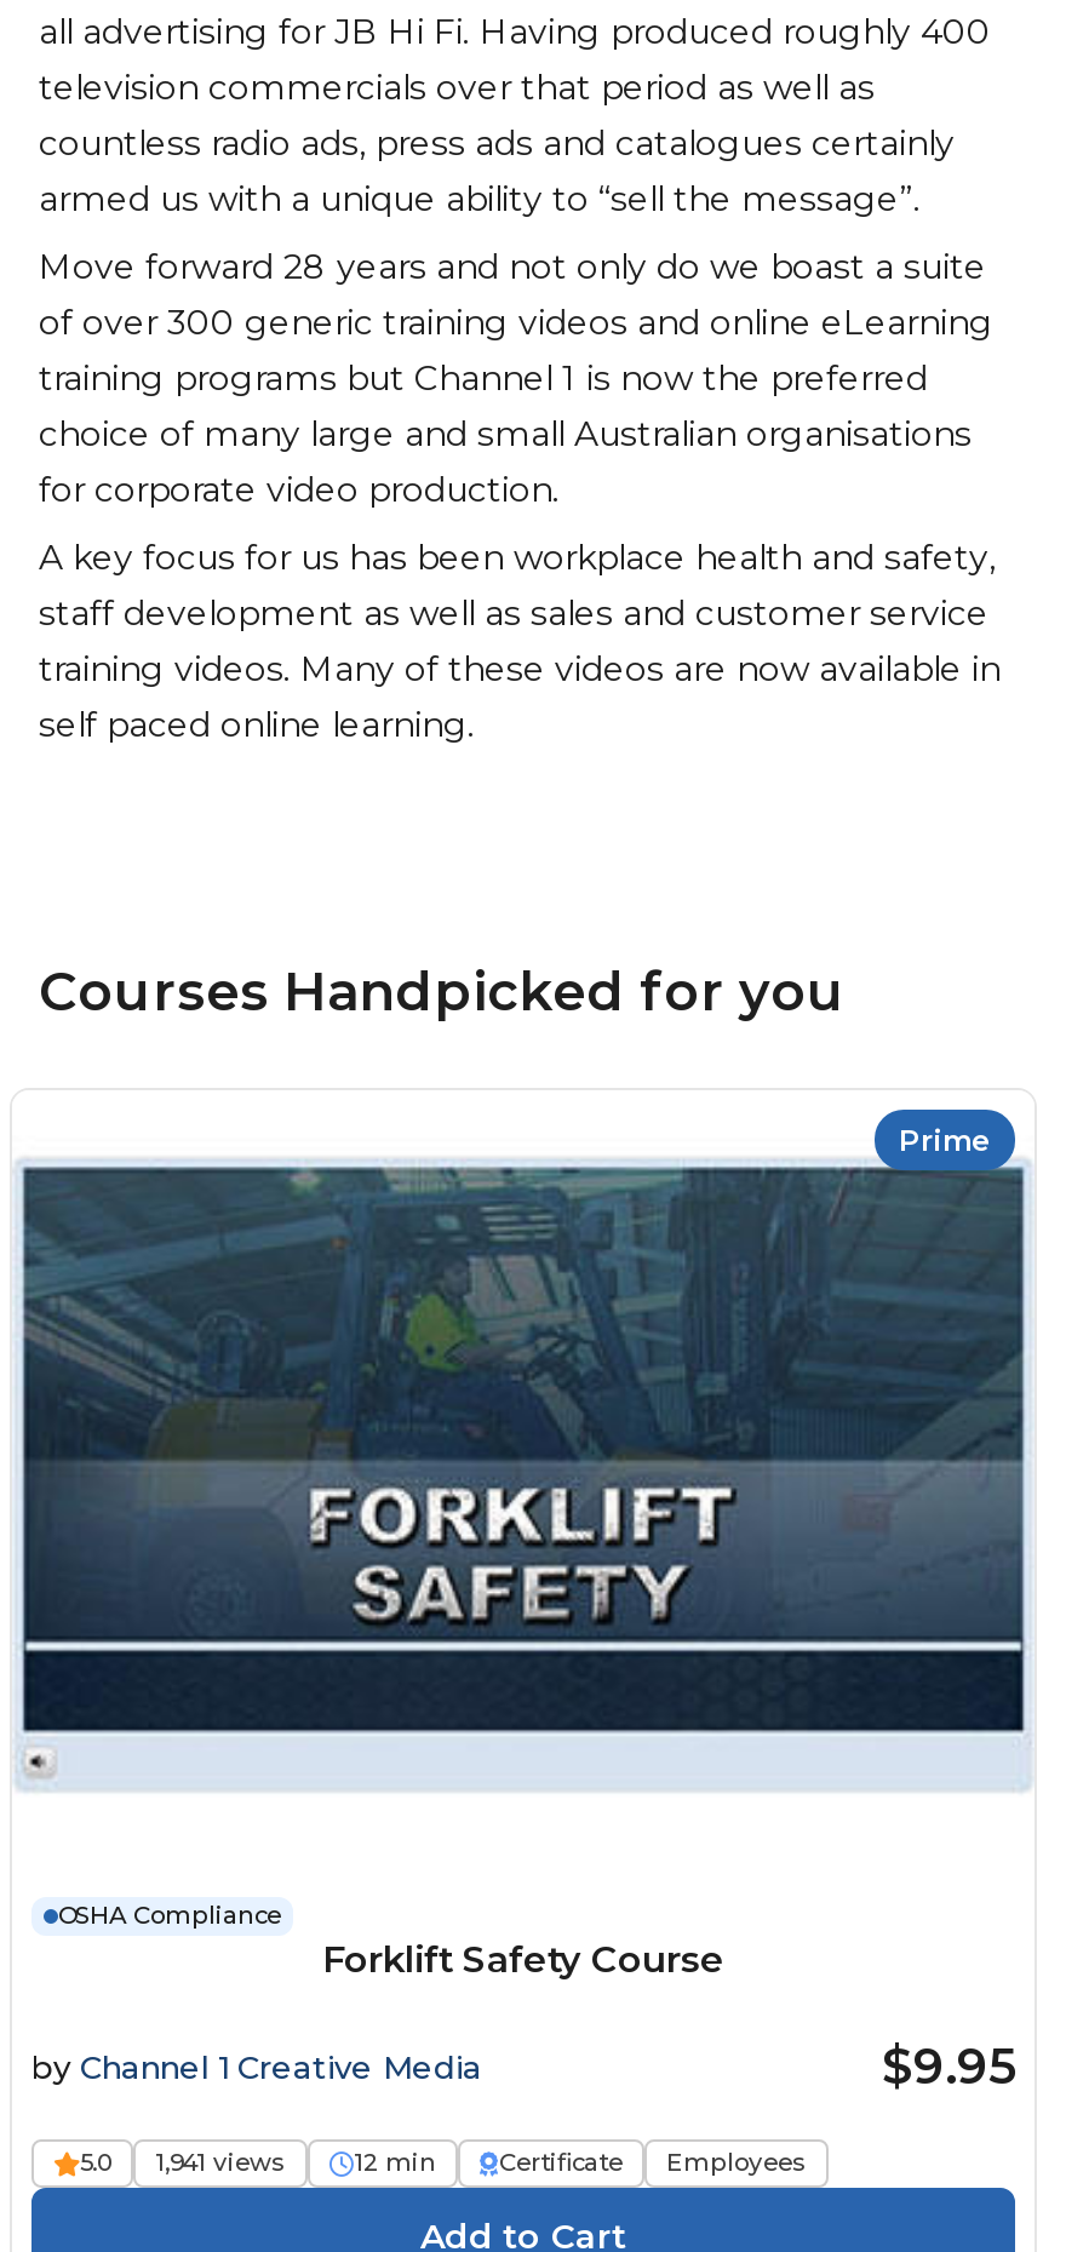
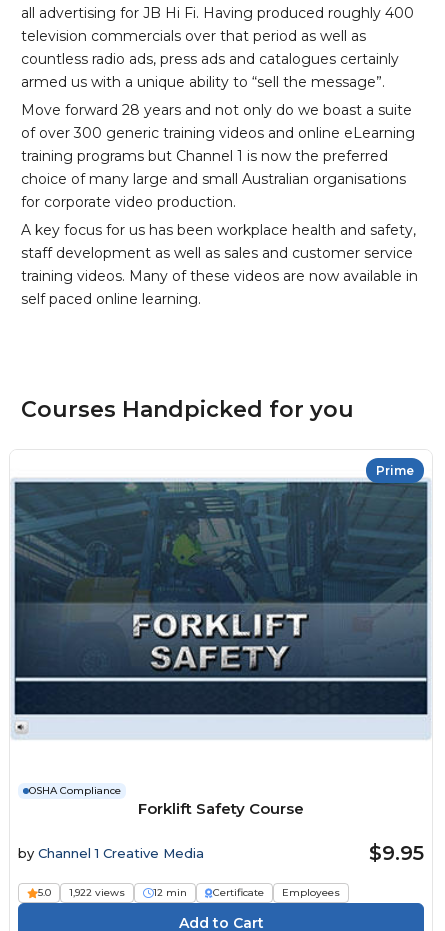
[80,2145,286,2177] 5.0 1,941 views -> [38,885,125,898] 5.0 1,922 views

